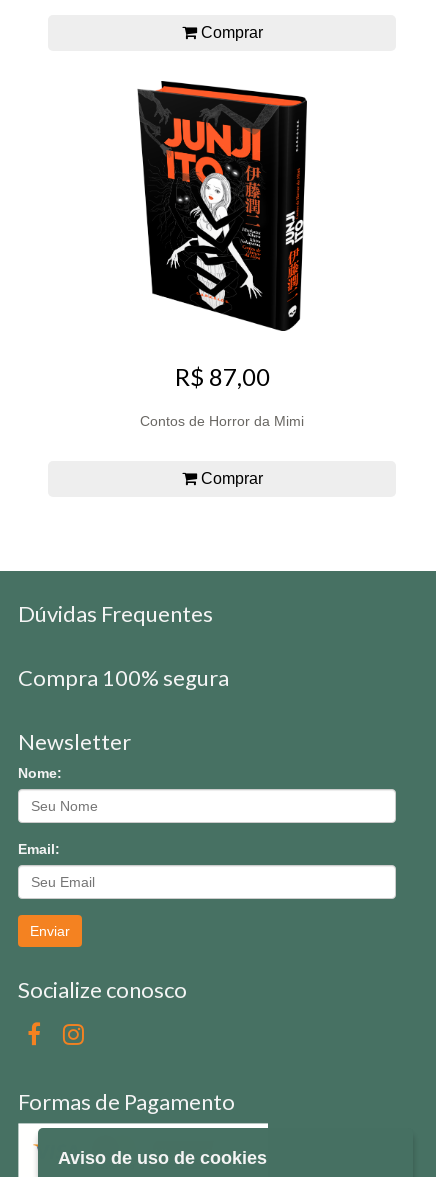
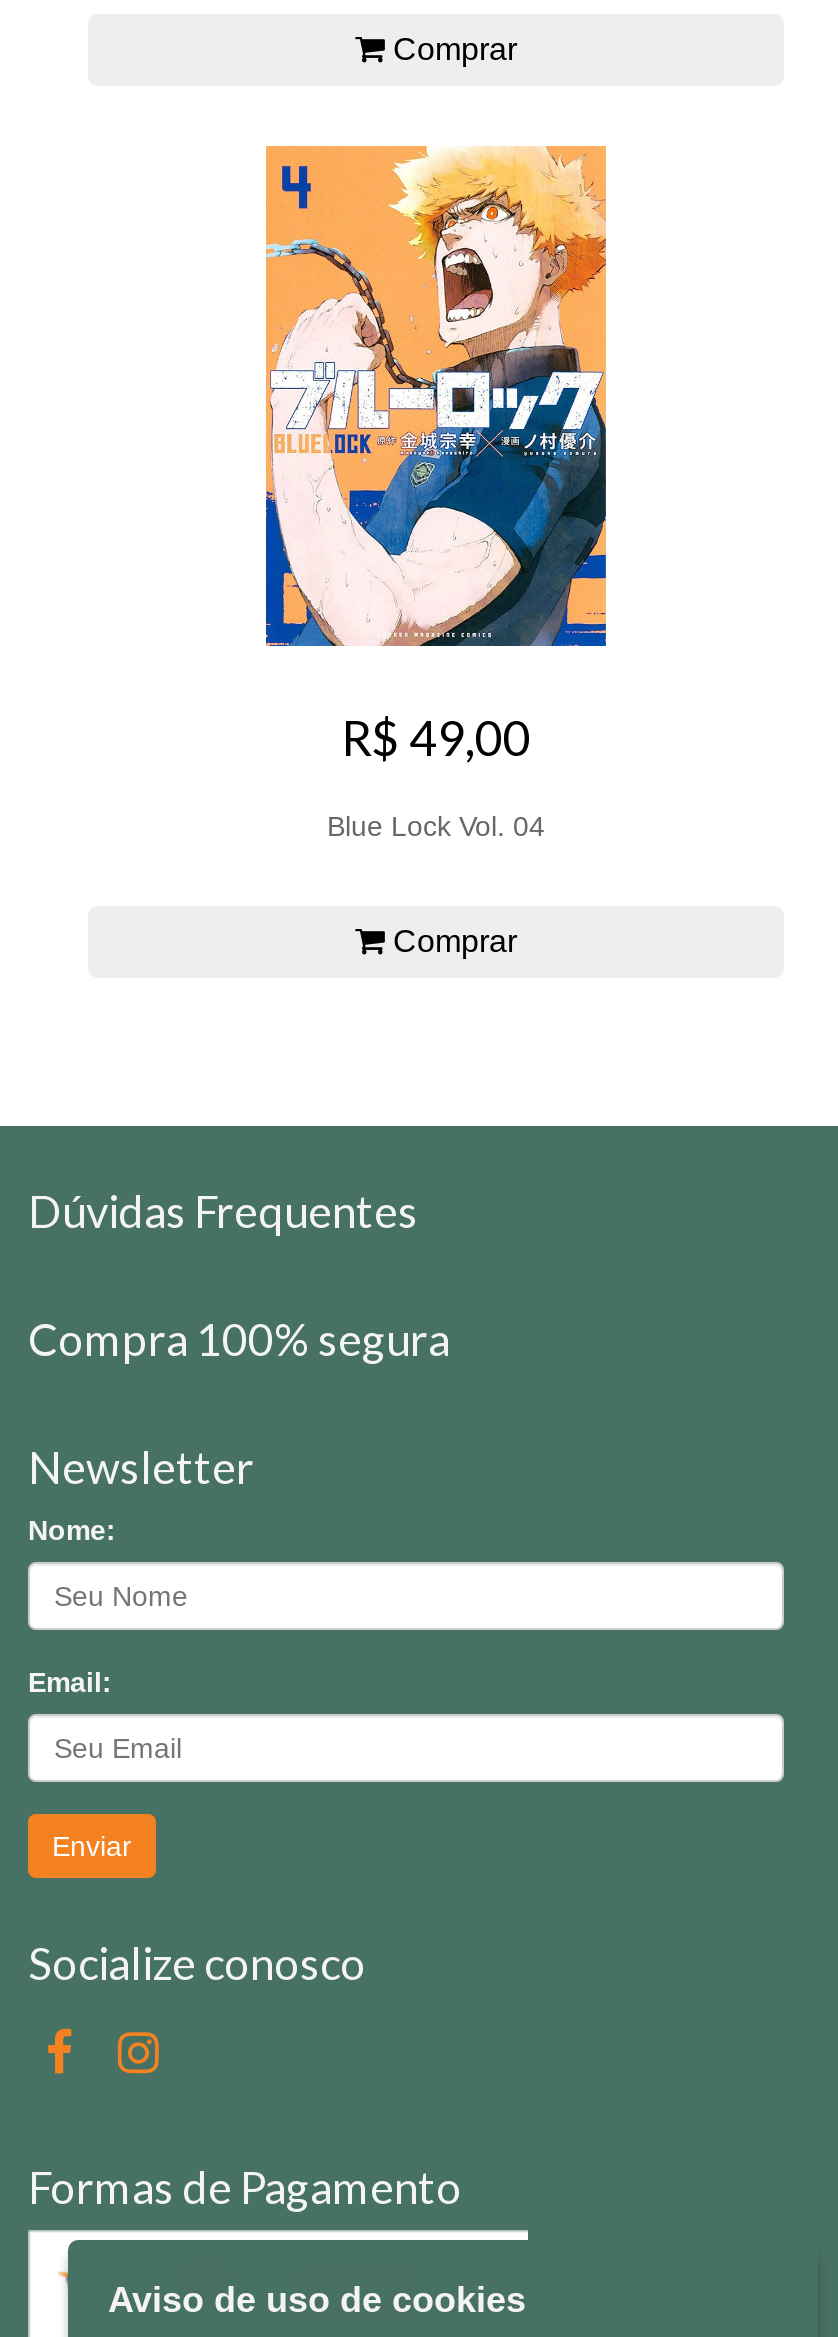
[137,80,308,391] [image] | R$ 87,00 -> [264,144,608,765] [image] | R$ 49,00
[140,413,304,429] Contos de Horror da Mimi -> [327,810,545,842] Blue Lock Vol. 04

